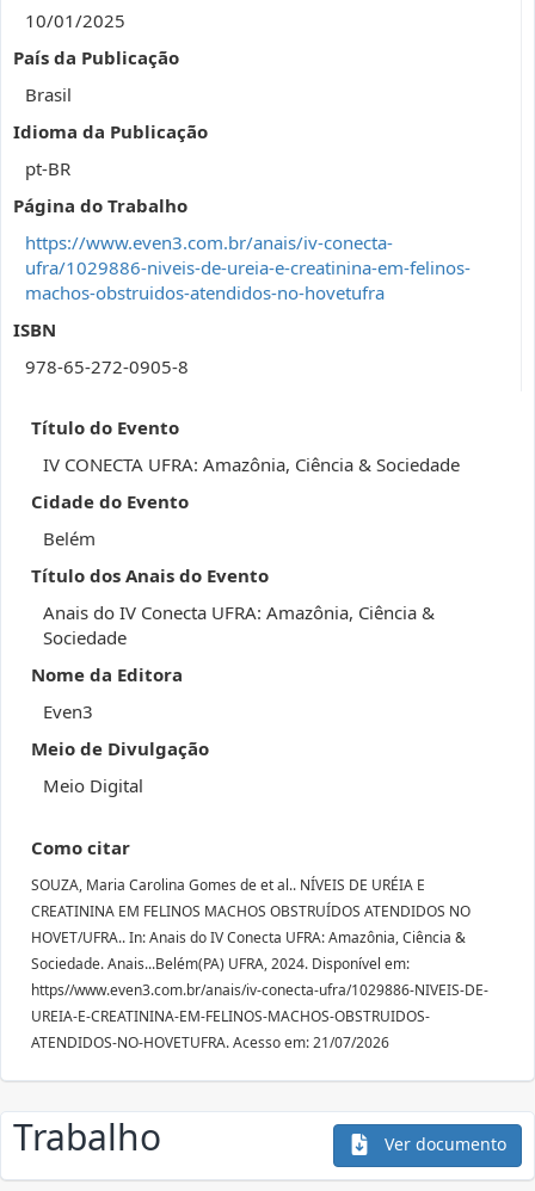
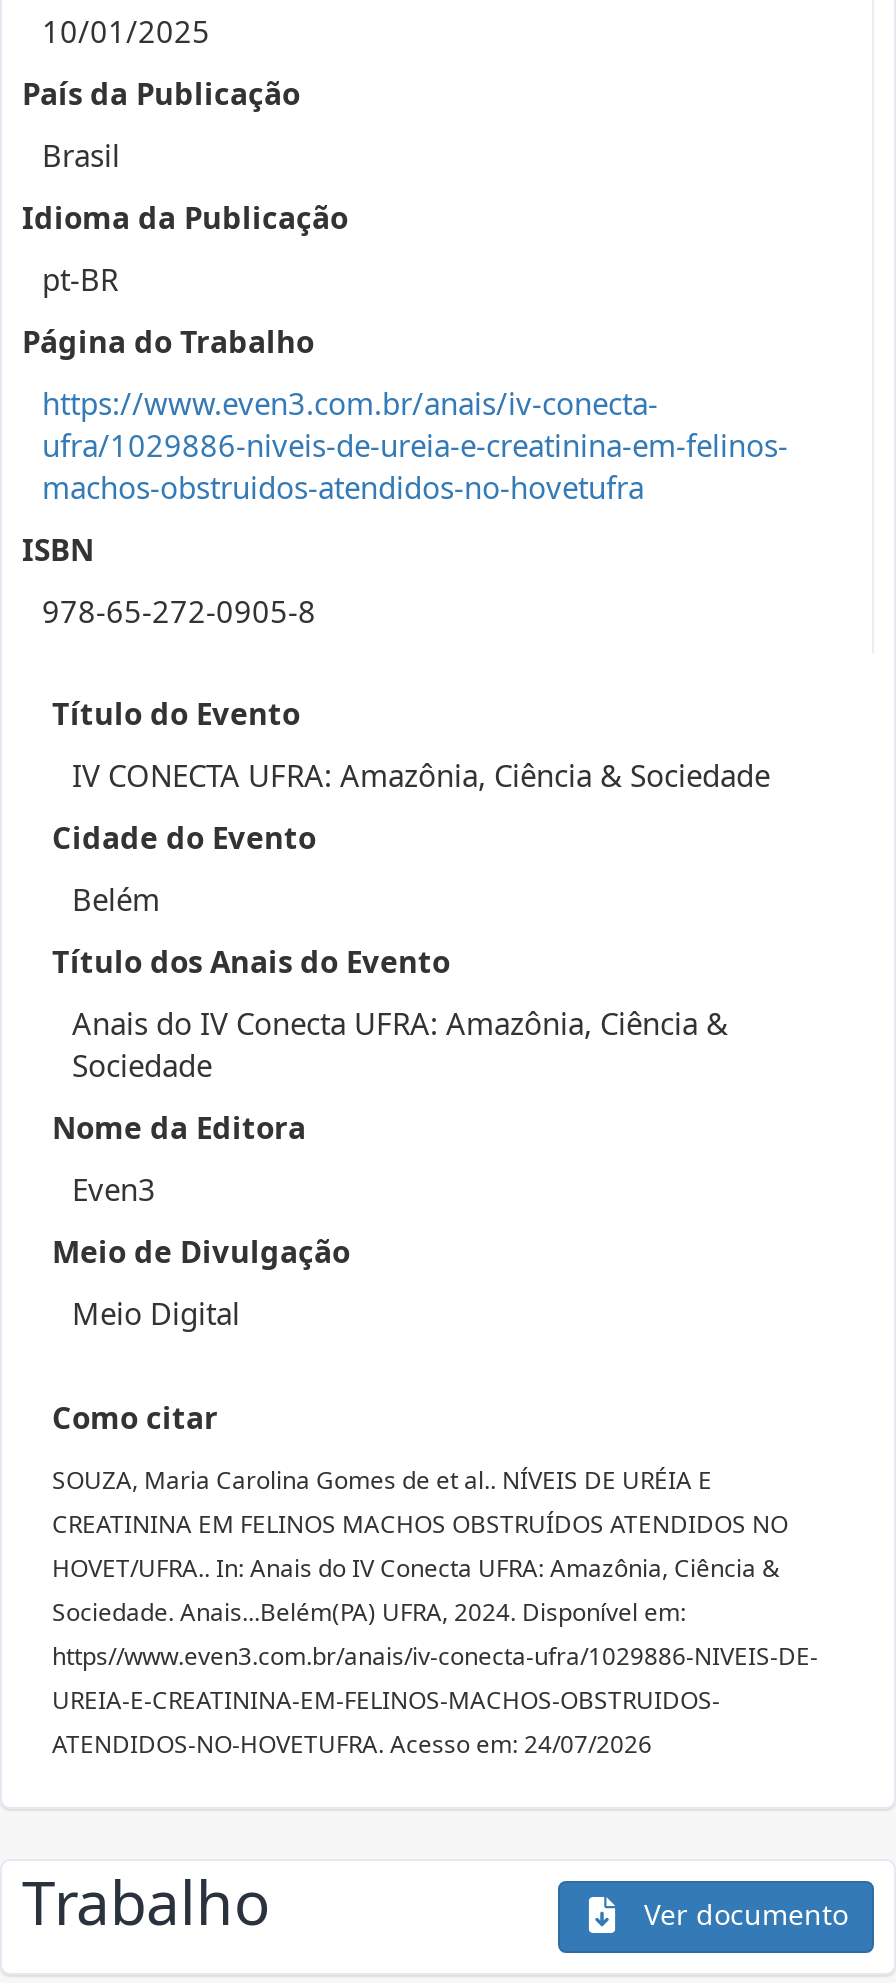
[31,1032,389,1053] ATENDIDOS-NO-HOVETUFRA. Acesso em: 21/07/2026 -> [52,1727,652,1761] ATENDIDOS-NO-HOVETUFRA. Acesso em: 24/07/2026

